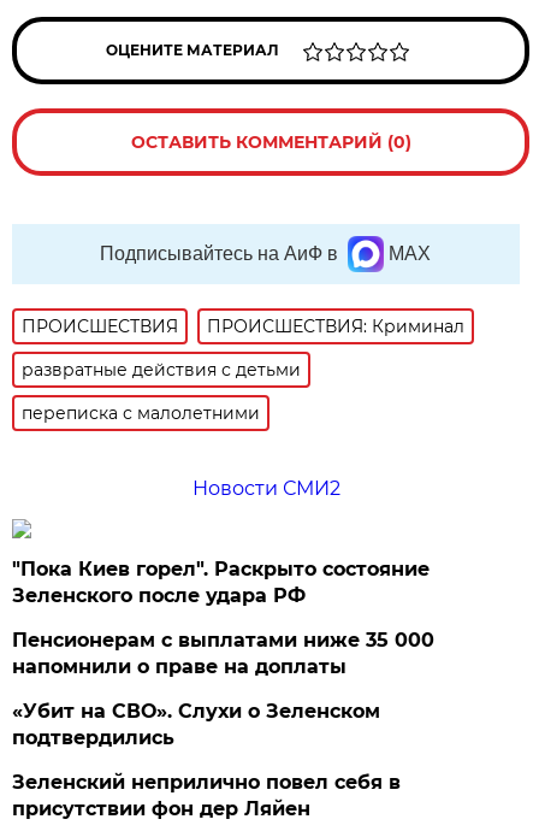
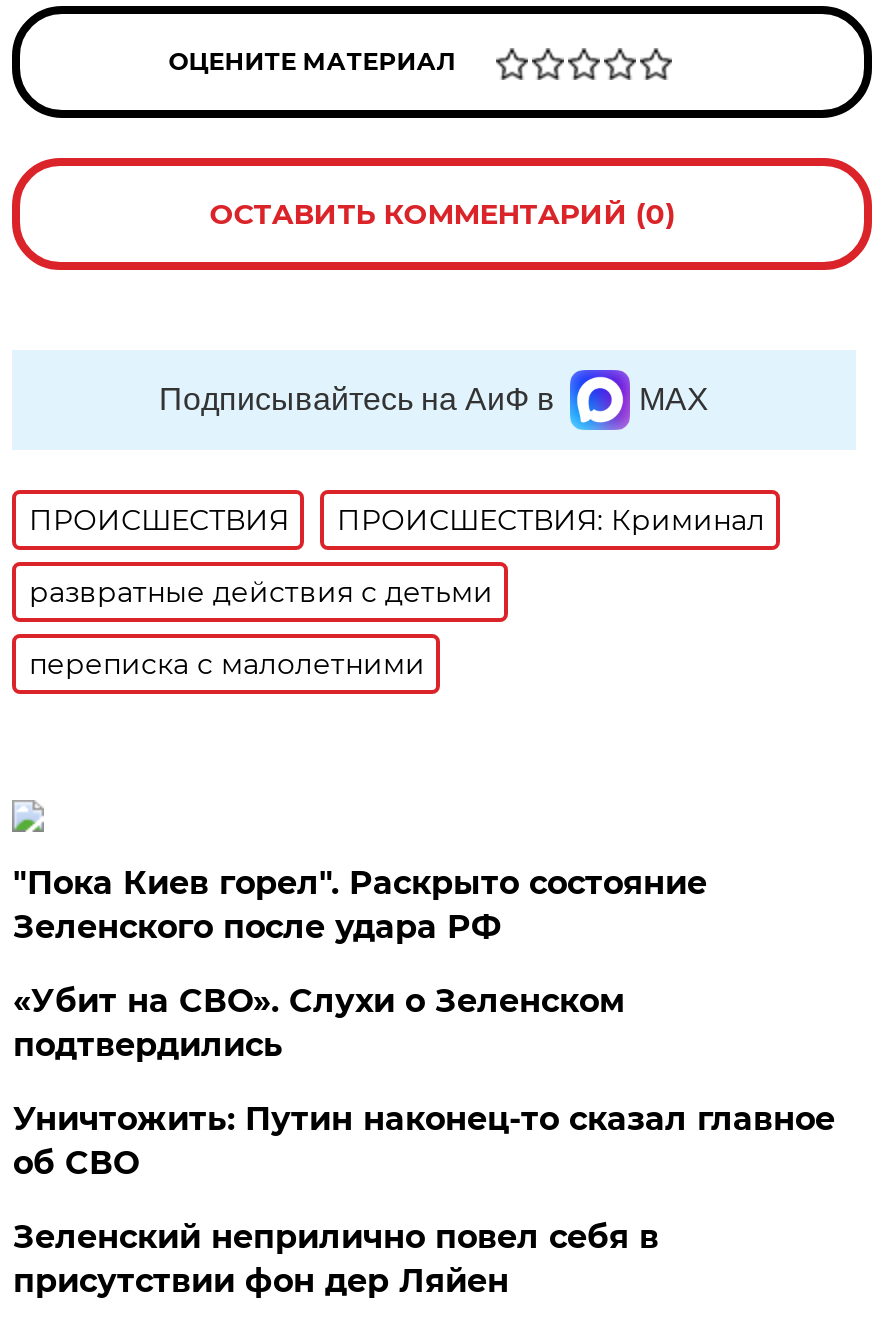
[192,477,340,500] Новости СМИ2 -> none
[13,629,435,678] Пенсионерам с выплатами ниже 35 000 | напомнили о праве на доплаты -> none
moved [13,700,381,749] -> [13,982,625,1064]: «Убит на СВО». Слухи о Зеленском | подтвердились
none -> [13,1100,835,1182] Уничтожить: Путин наконец-то сказал главное | об СВО

